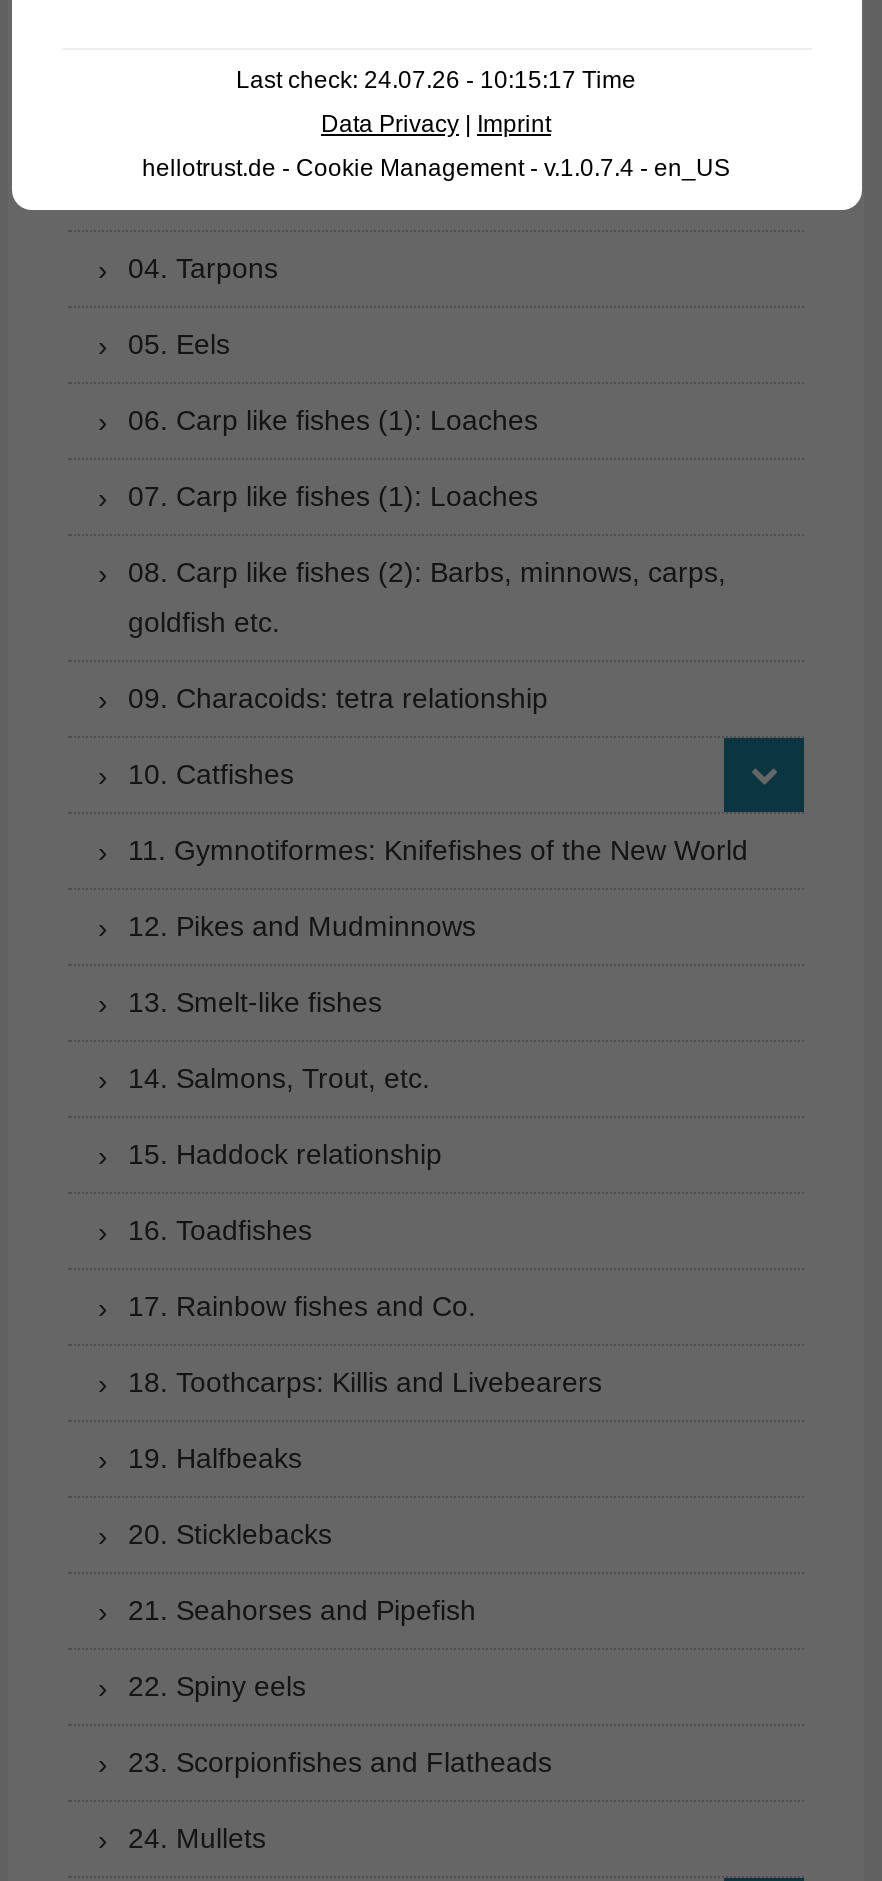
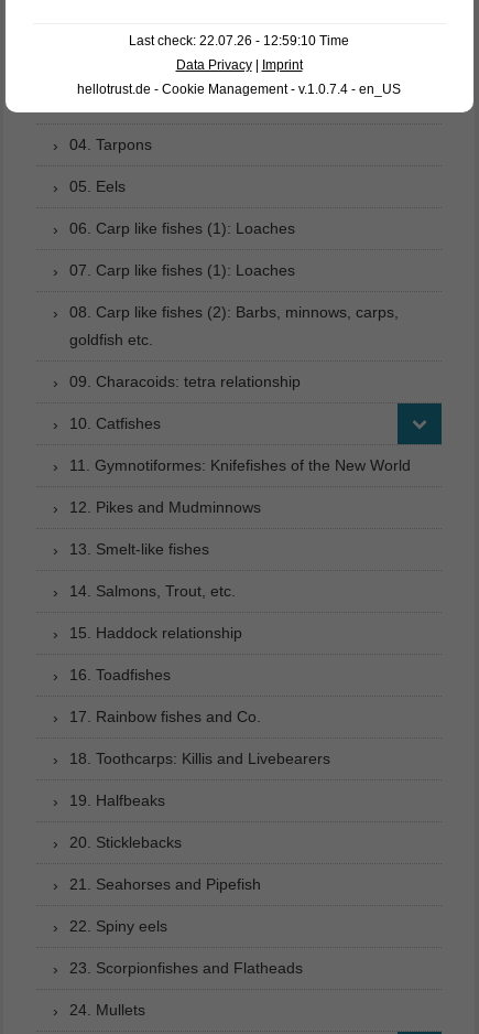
[236,65,636,93] Last check: 24.07.26 - 10:15:17 Time -> [129,33,349,49] Last check: 22.07.26 - 12:59:10 Time

